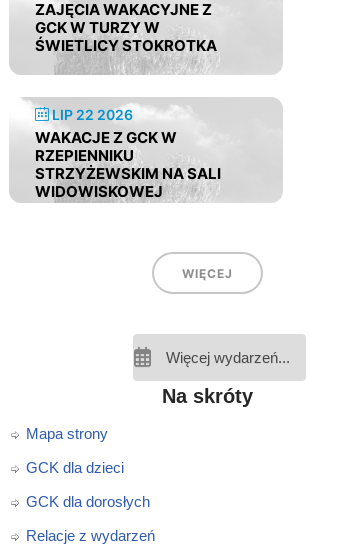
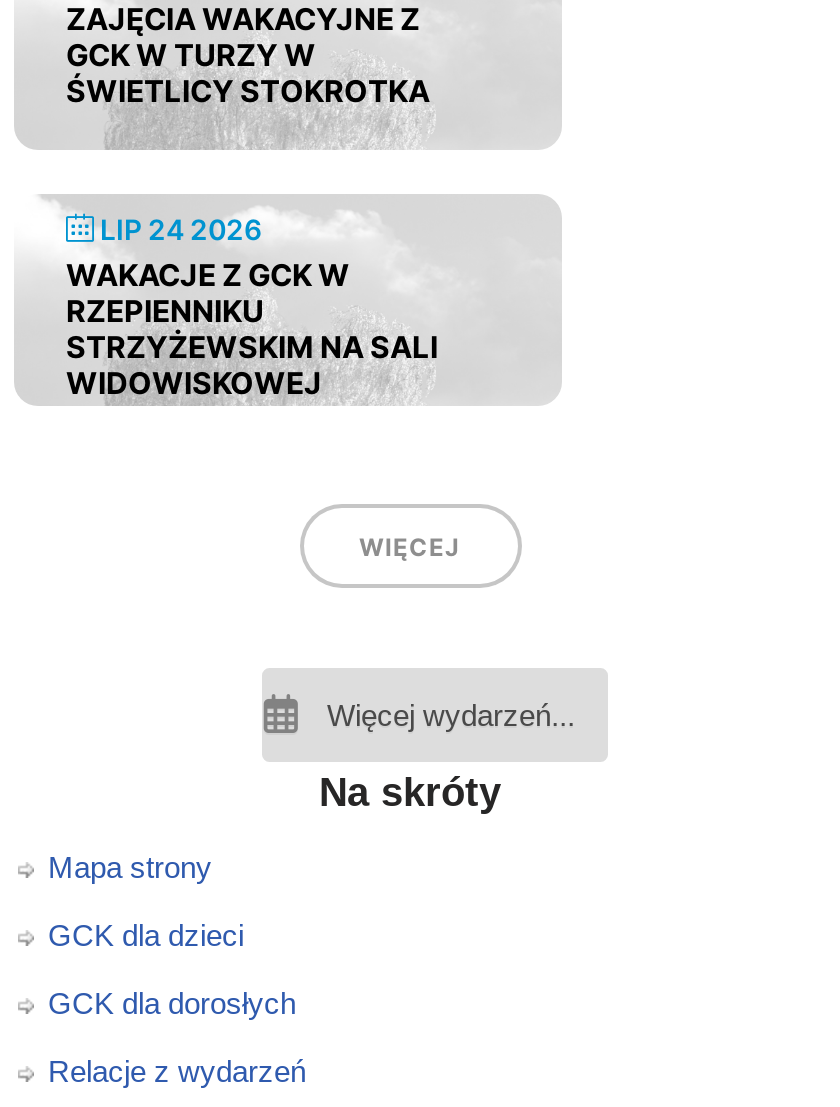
[49,106,133,123] LIP 22 2026 -> [94,212,262,246] LIP 24 2026

